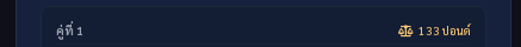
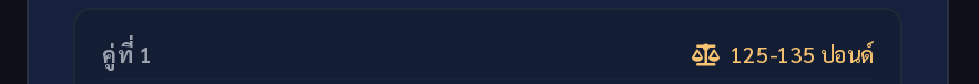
[418,22,471,38] 133 ปอนด์ -> [730,39,874,67] 125-135 ปอนด์

